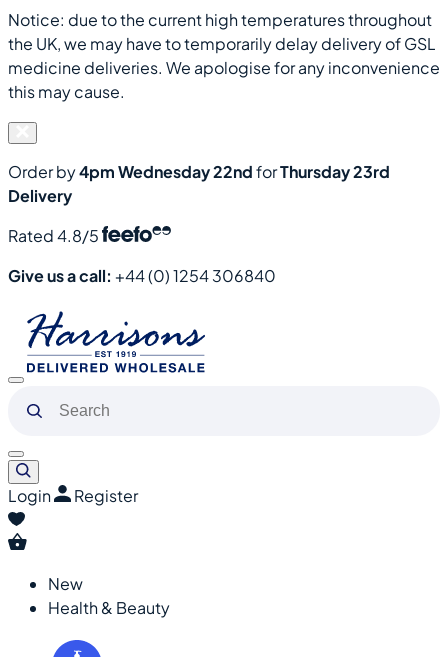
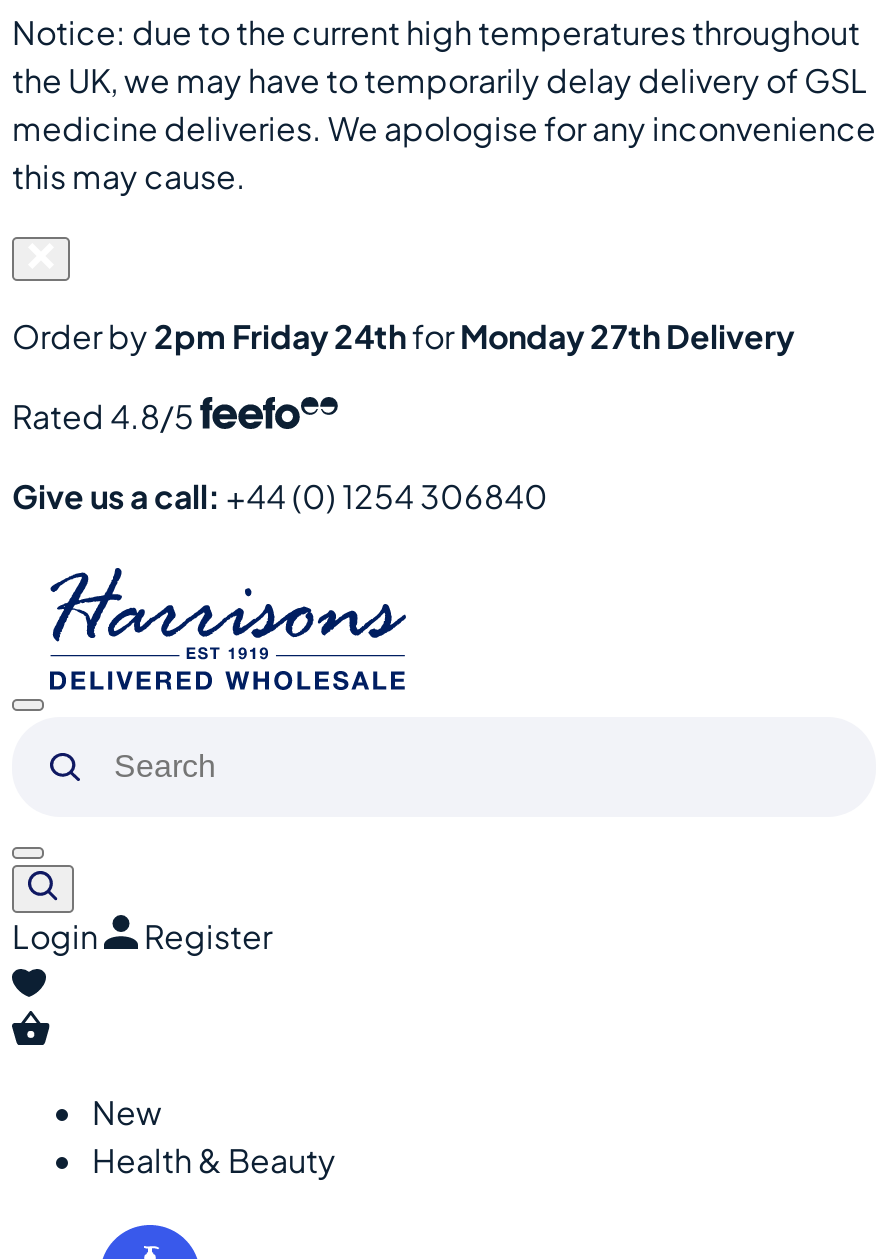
[8,161,390,206] Order by 4pm Wednesday 22nd forThursday 23rd | Delivery -> [12,315,794,357] Order by 2pm Friday 24thforMonday 27th Delivery

